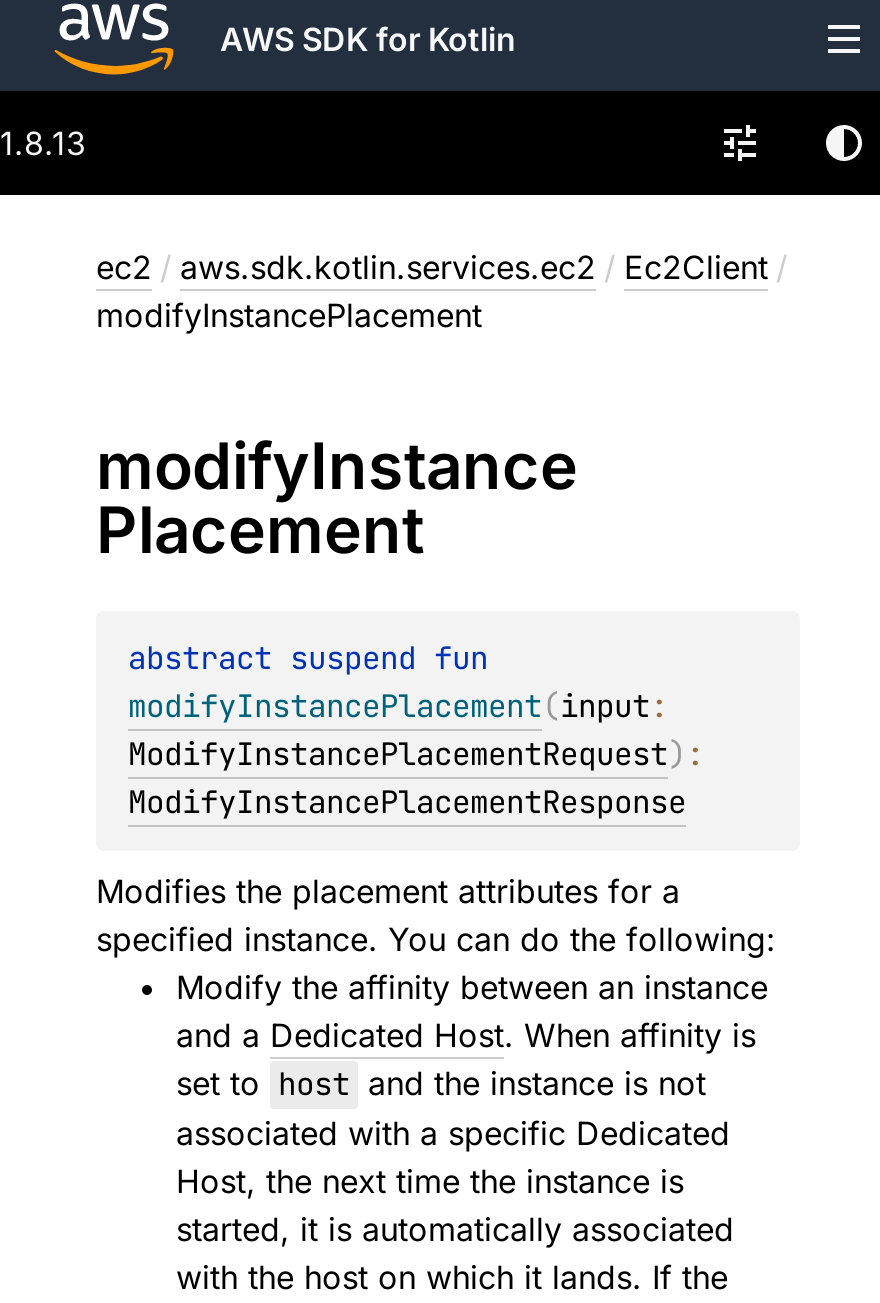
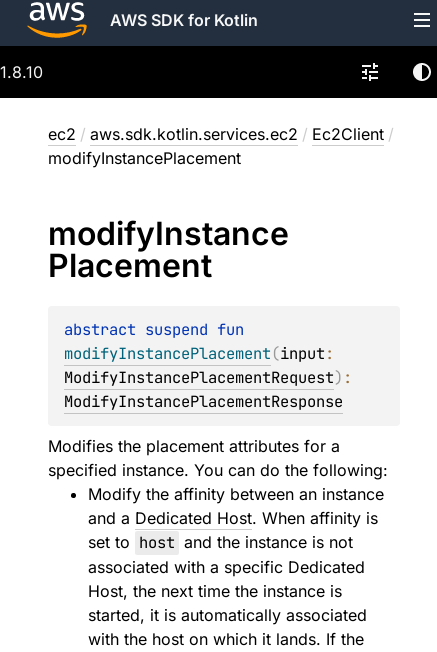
[0,123,86,163] 1.8.13 -> [0,62,43,82] 1.8.10

